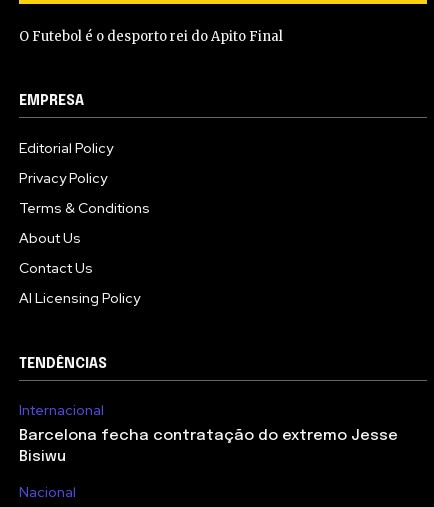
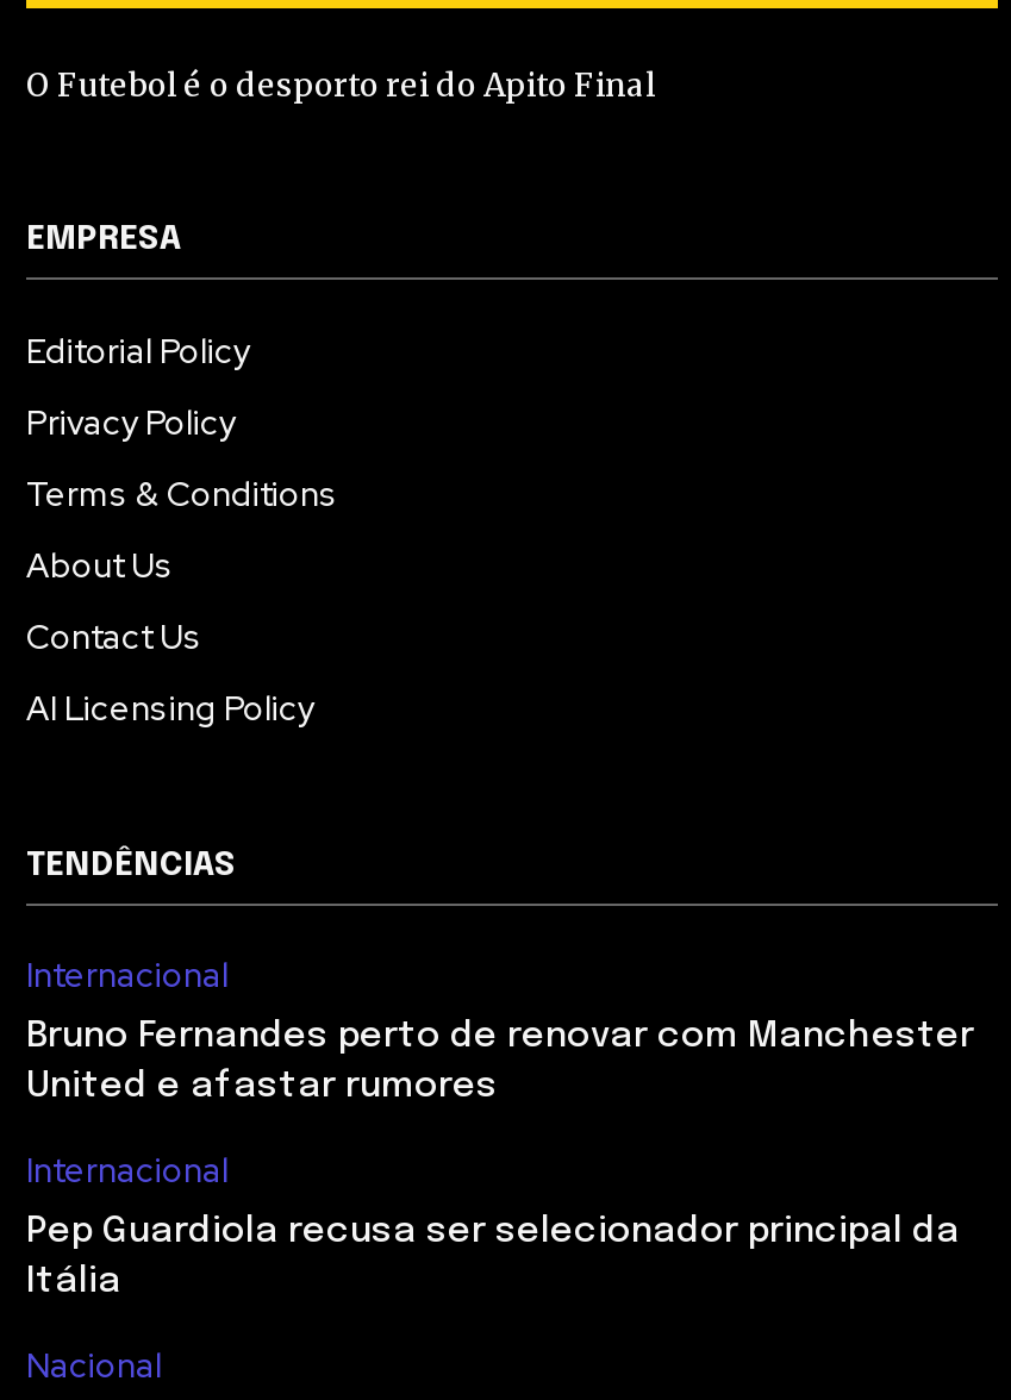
[19,428,398,465] Barcelona fecha contratação do extremo Jesse | Bisiwu -> [26,1018,974,1301] Bruno Fernandes perto de renovar com Manchester | United e afastar rumores | Internacional | Pep Guardiola recusa ser selecionador principal da | Itália

